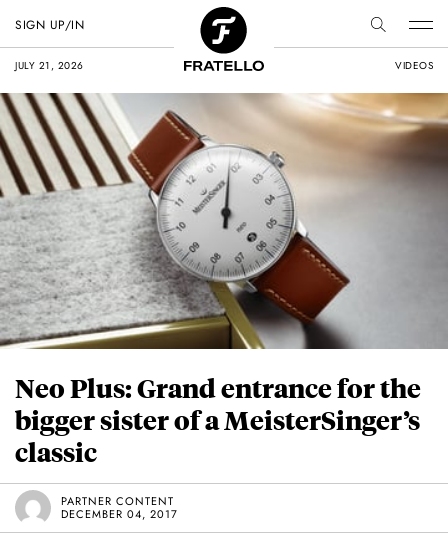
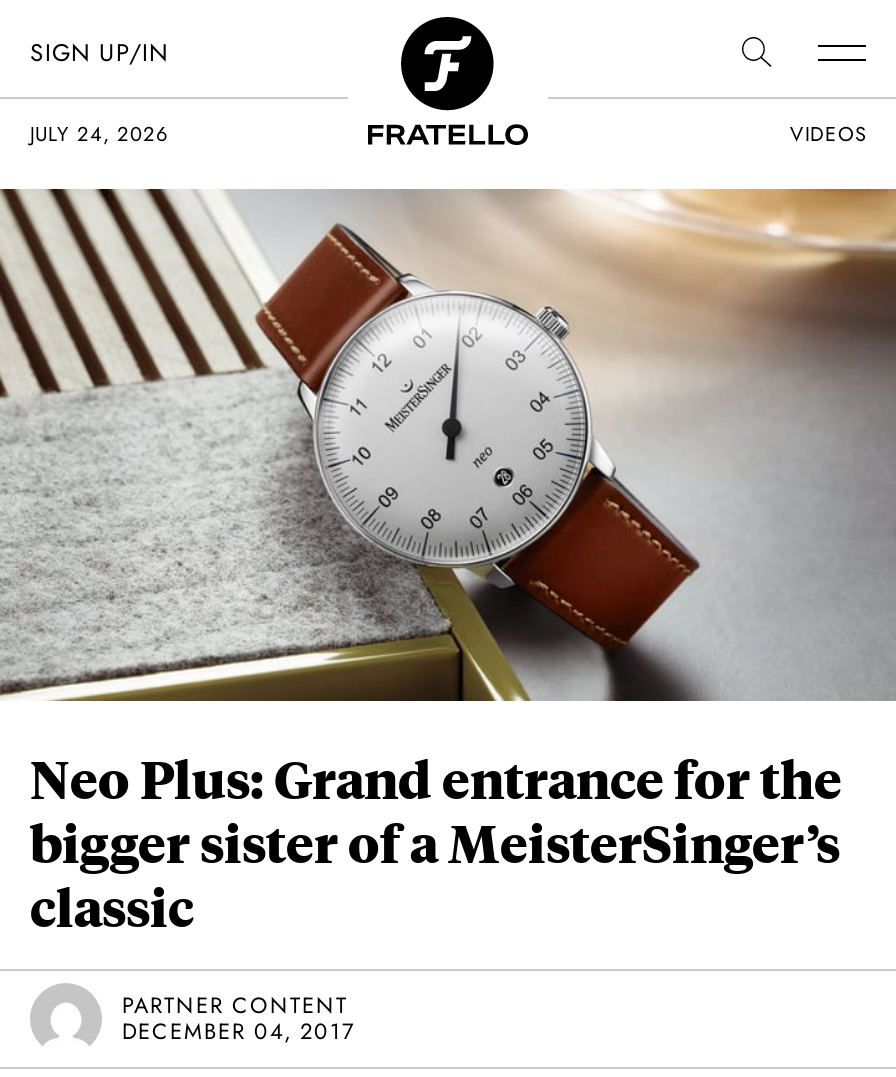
[15,58,83,73] JULY 21, 2026 -> [30,119,169,149] JULY 24, 2026

